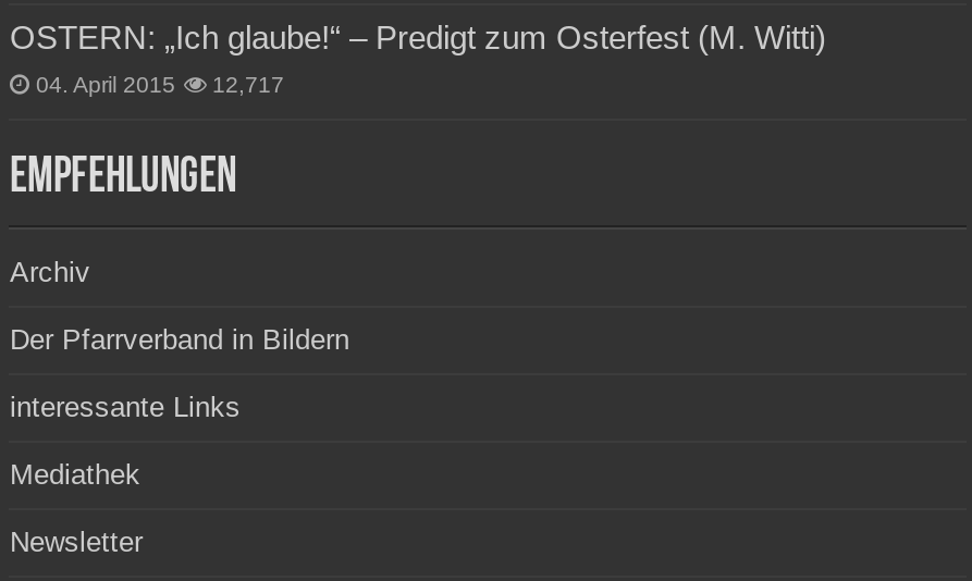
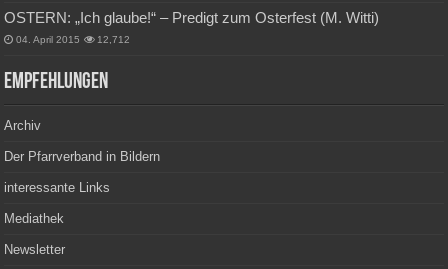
[36,74,284,97] 04. April 2015 12,717 -> [16,34,130,45] 04. April 2015 12,712

